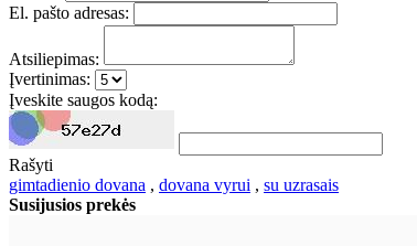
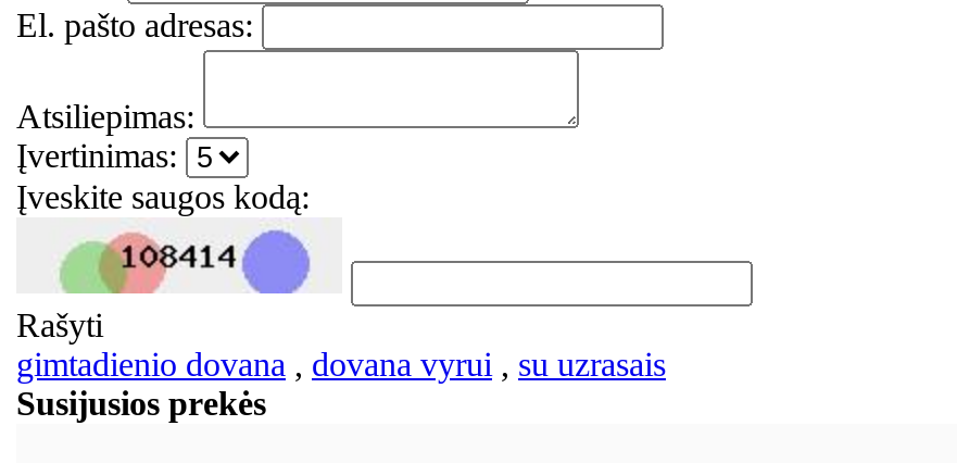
[8,111,158,149] [image] -> [16,220,312,296] [image]

